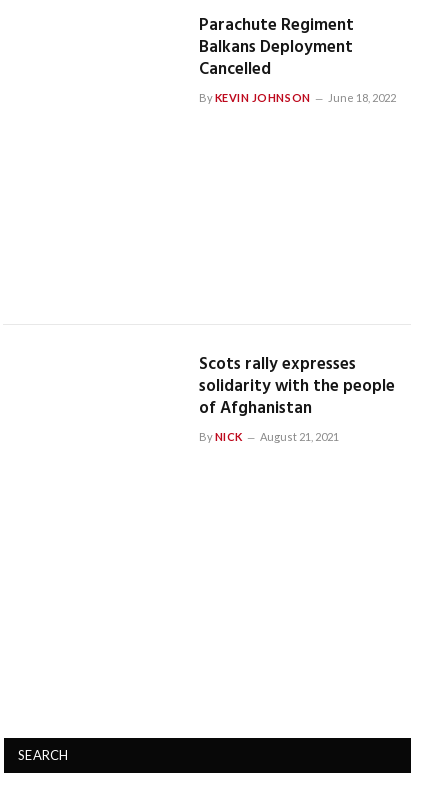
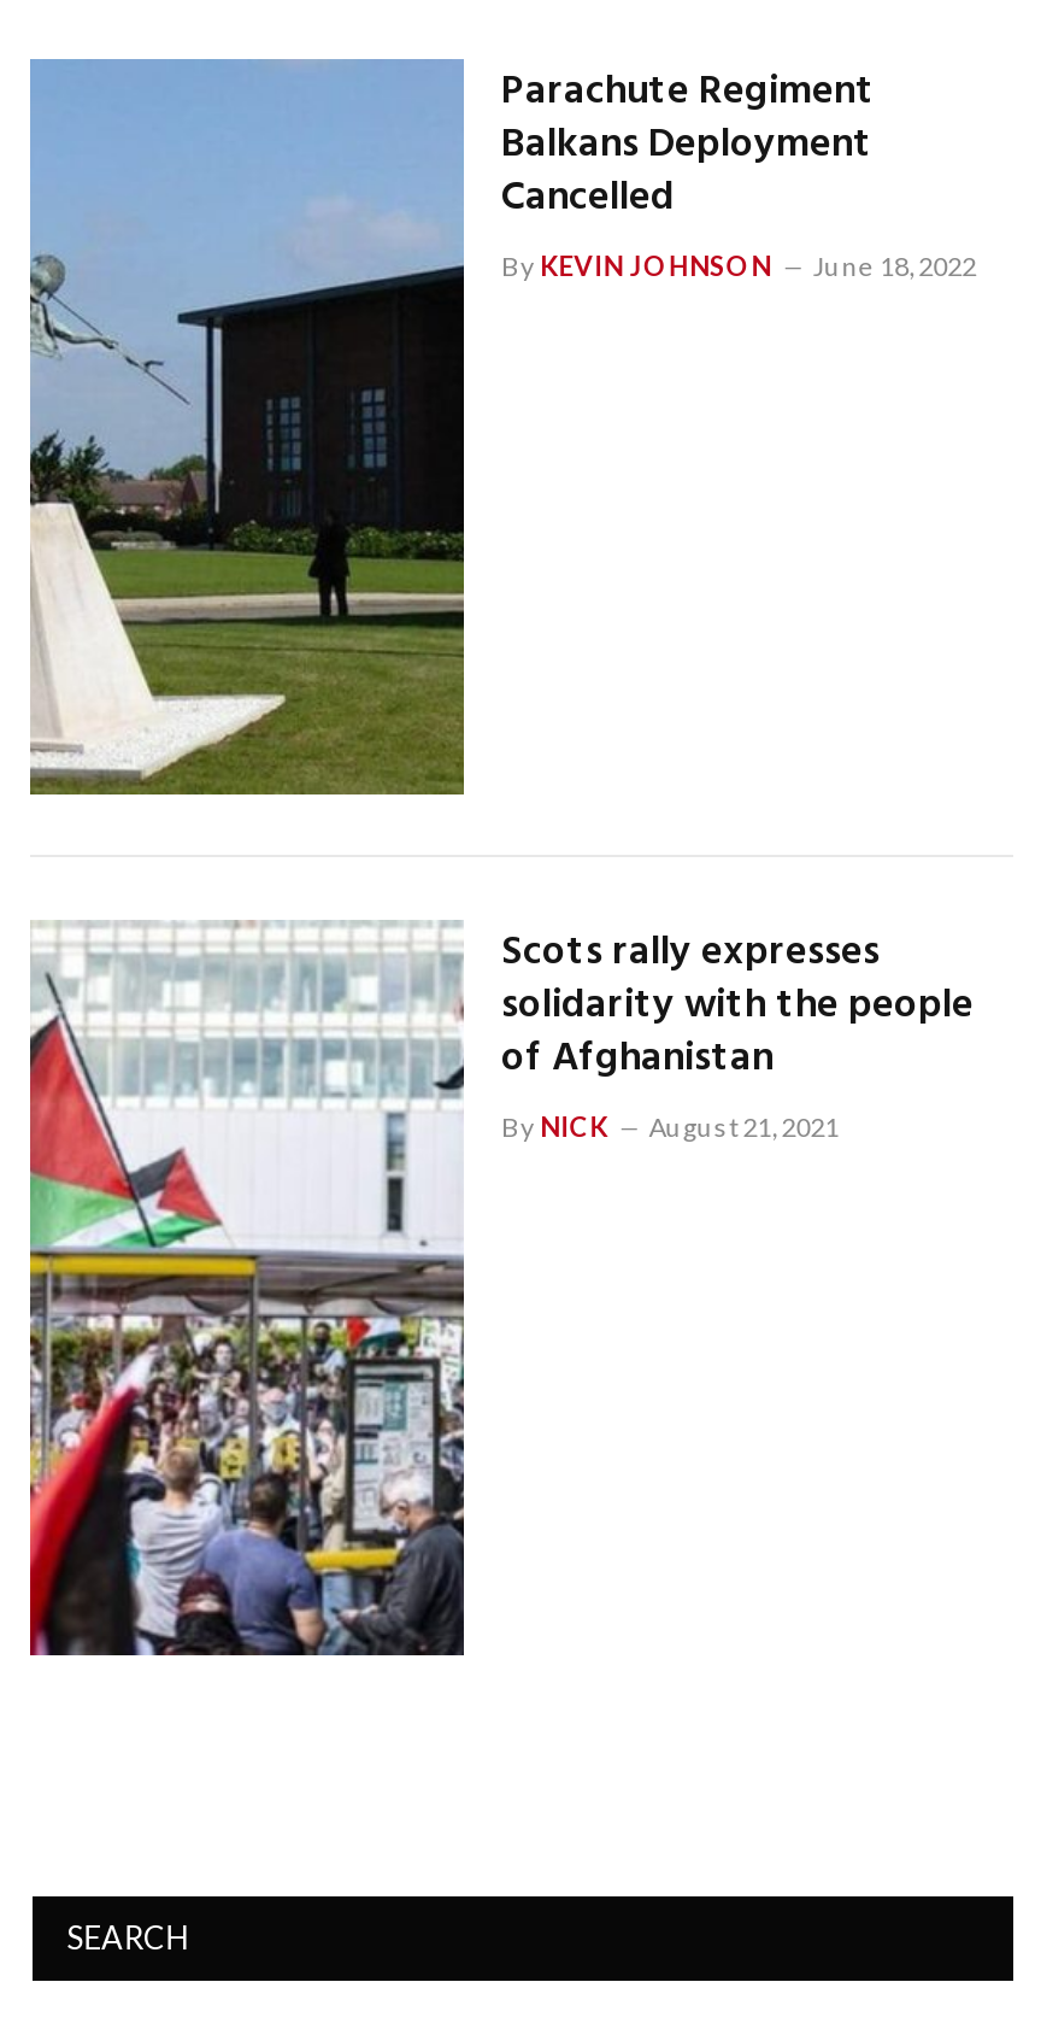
none -> [28,57,466,797] [image]
none -> [28,920,466,1658] [image]

